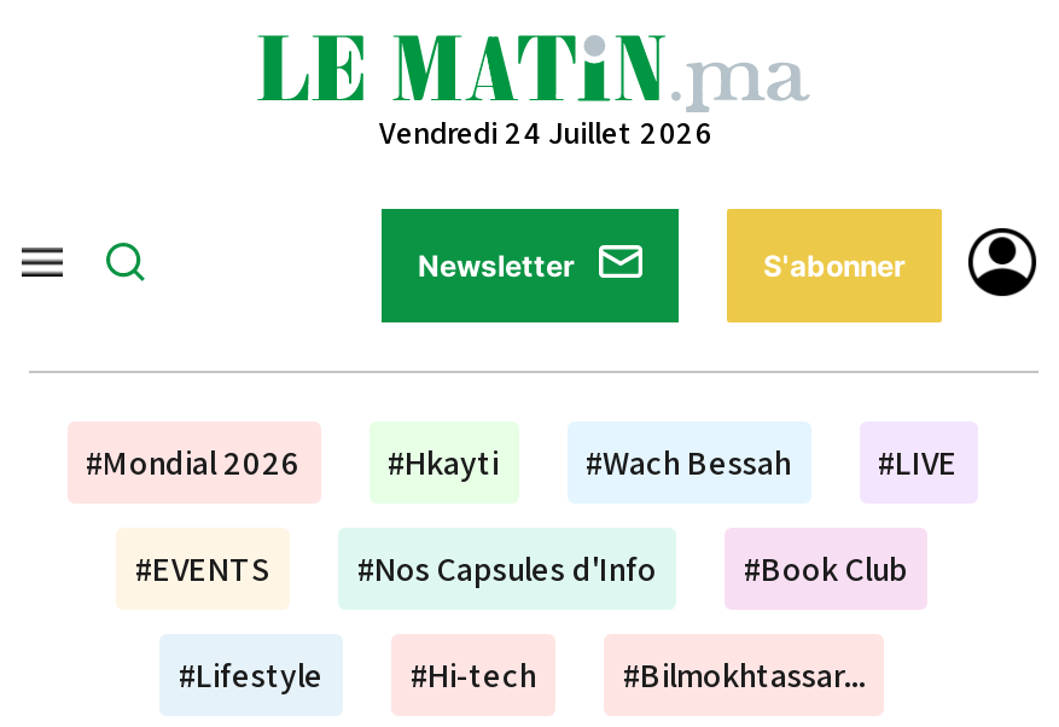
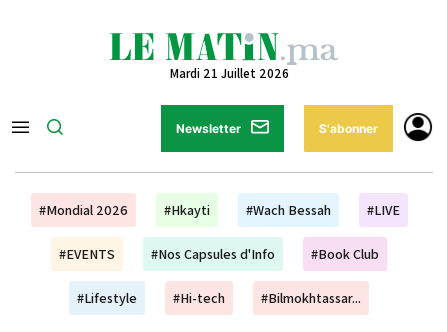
[379,112,712,153] Vendredi 24 Juillet 2026 -> [169,65,288,82] Mardi 21 Juillet 2026

